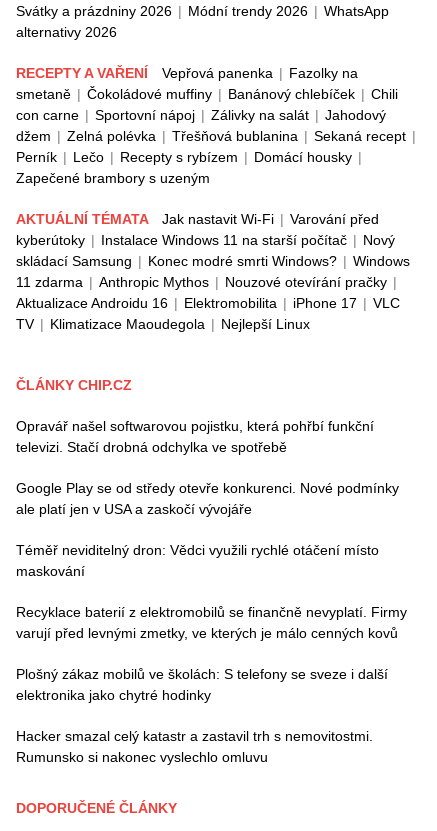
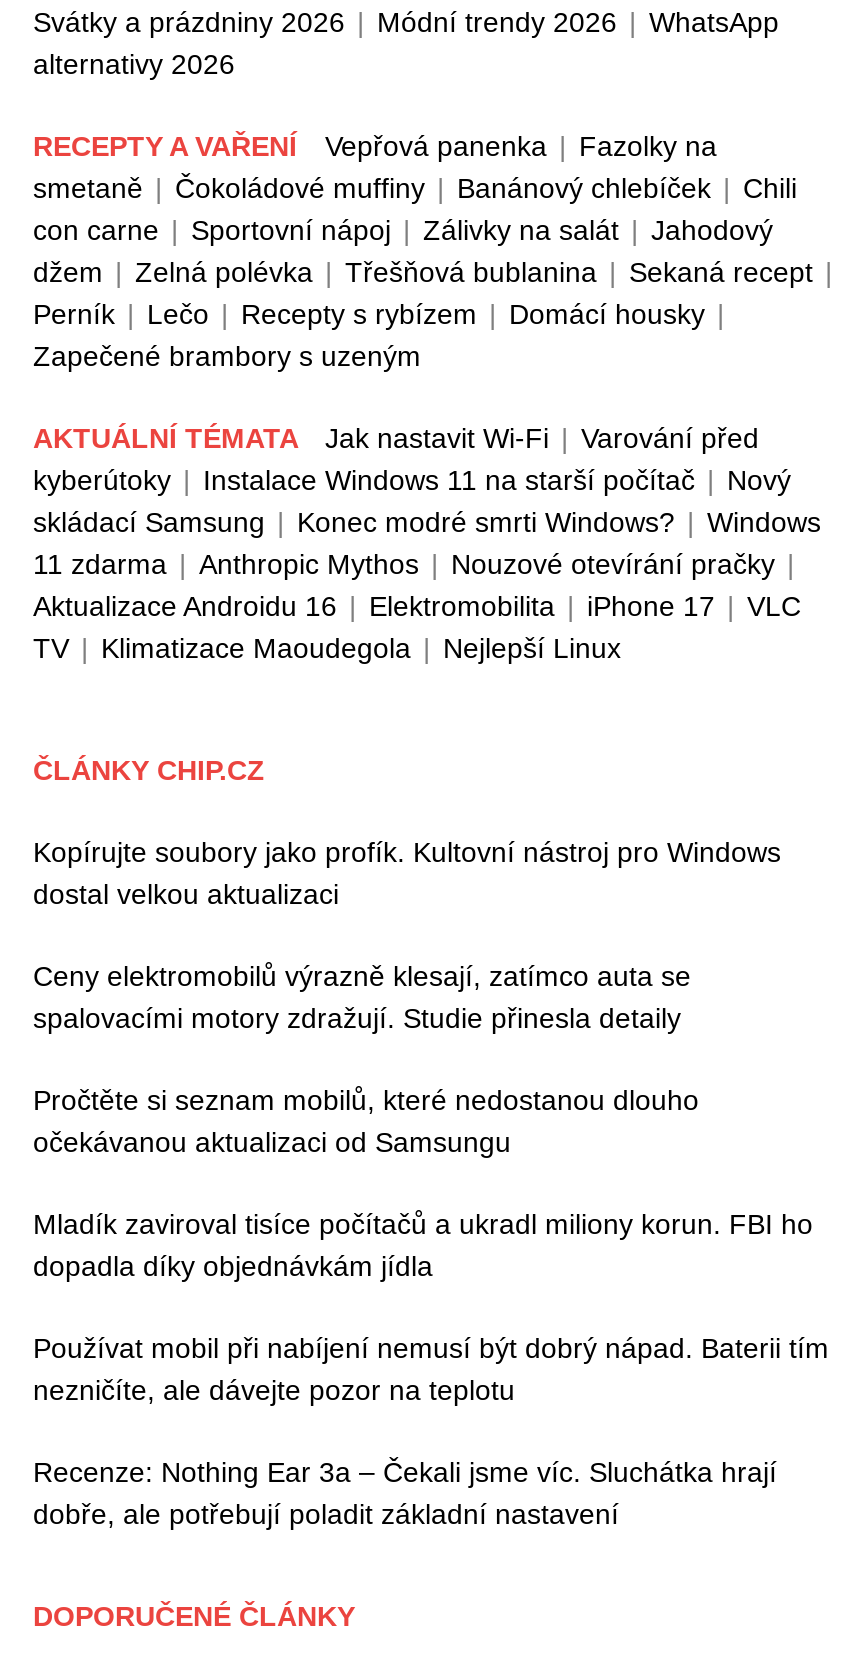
[16,418,374,455] Opravář našel softwarovou pojistku, která pohřbí funkční | televizi. Stačí drobná odchylka ve spotřebě -> [33,836,781,910] Kopírujte soubory jako profík. Kultovní nástroj pro Windows | dostal velkou aktualizaci
[16,480,399,517] Google Play se od středy otevře konkurenci. Nové podmínky | ale platí jen v USA a zaskočí vývojáře -> [33,960,691,1034] Ceny elektromobilů výrazně klesají, zatímco auta se | spalovacími motory zdražují. Studie přinesla detaily
[16,542,379,579] Téměř neviditelný dron: Vědci využili rychlé otáčení místo | maskování -> [33,1084,699,1158] Pročtěte si seznam mobilů, které nedostanou dlouho | očekávanou aktualizaci od Samsungu
[16,604,407,641] Recyklace baterií z elektromobilů se finančně nevyplatí. Firmy | varují před levnými zmetky, ve kterých je málo cenných kovů -> [33,1208,813,1282] Mladík zaviroval tisíce počítačů a ukradl miliony korun. FBI ho | dopadla díky objednávkám jídla
[16,666,388,703] Plošný zákaz mobilů ve školách: S telefony se sveze i další | elektronika jako chytré hodinky -> [33,1332,829,1406] Používat mobil při nabíjení nemusí být dobrý nápad. Baterii tím | nezničíte, ale dávejte pozor na teplotu
[16,728,373,765] Hacker smazal celý katastr a zastavil trh s nemovitostmi. | Rumunsko si nakonec vyslechlo omluvu -> [33,1456,777,1530] Recenze: Nothing Ear 3a – Čekali jsme víc. Sluchátka hrají | dobře, ale potřebují poladit základní nastavení

